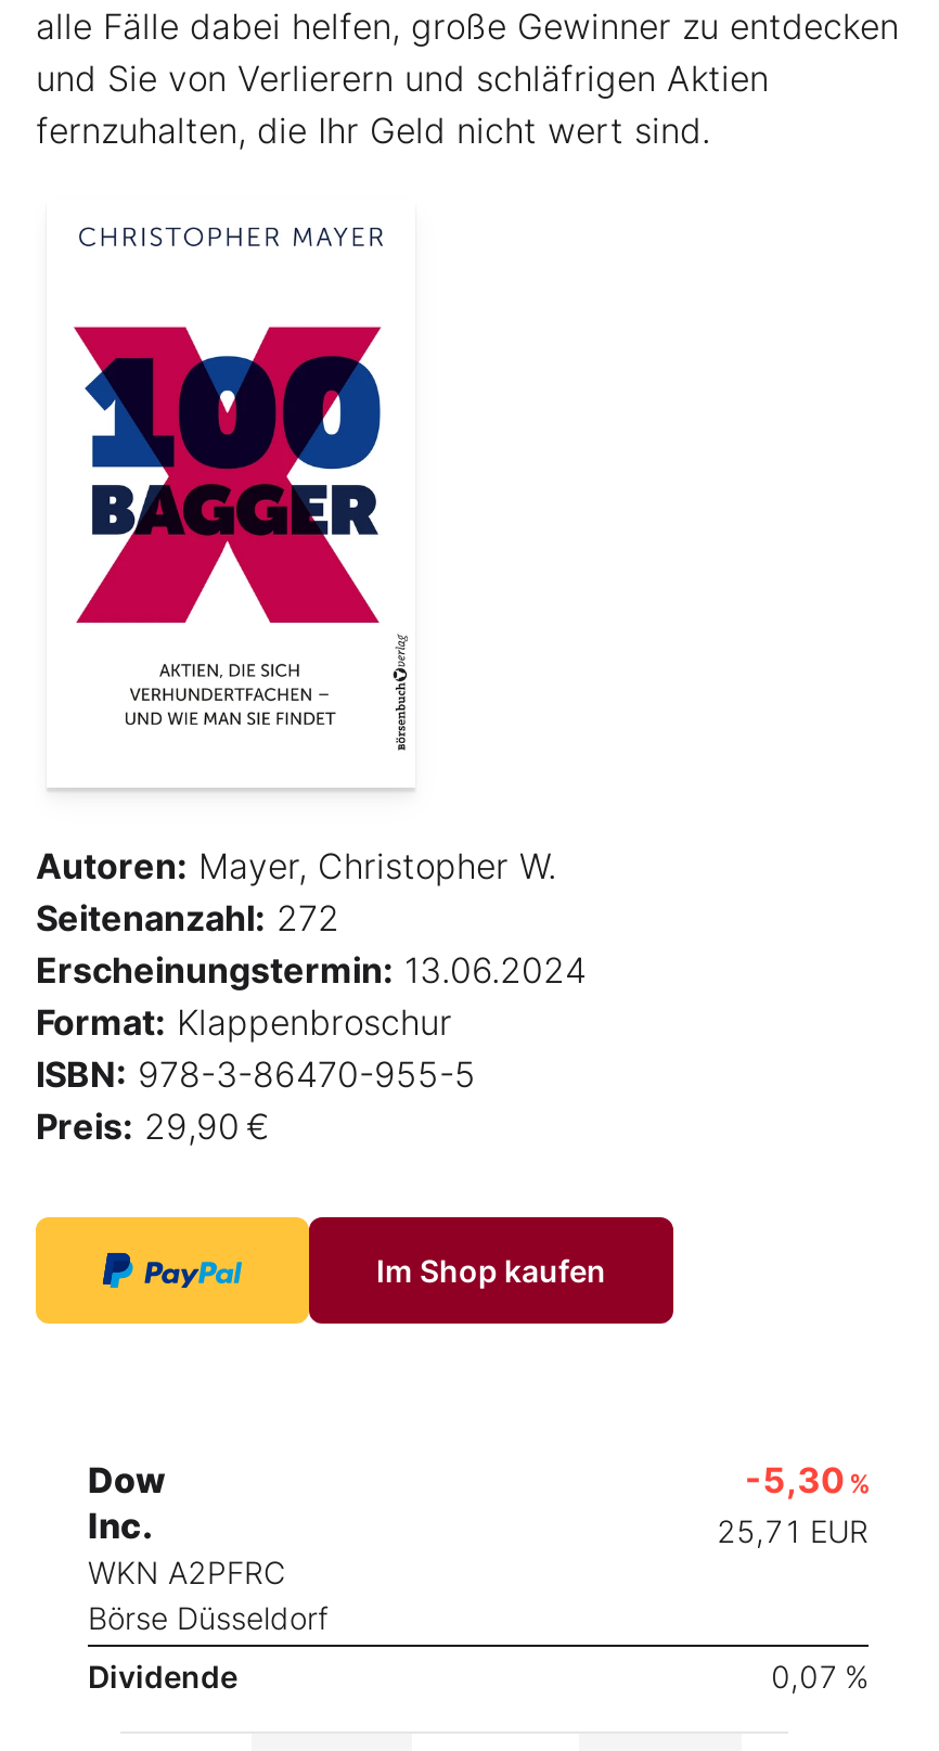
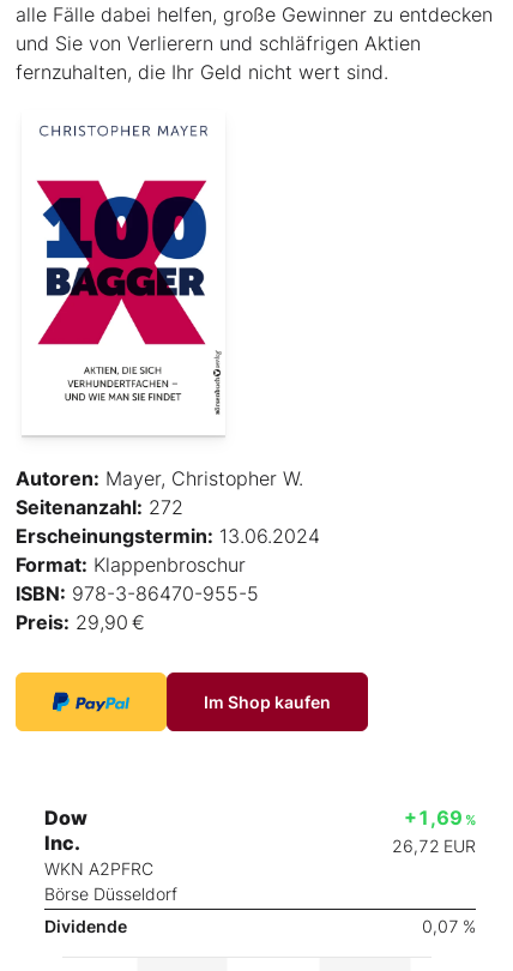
[745,1458,869,1501] -5,30 % -> [404,806,476,830] +1,69 %
[717,1512,869,1549] 25,71 EUR -> [392,836,476,856] 26,72 EUR

